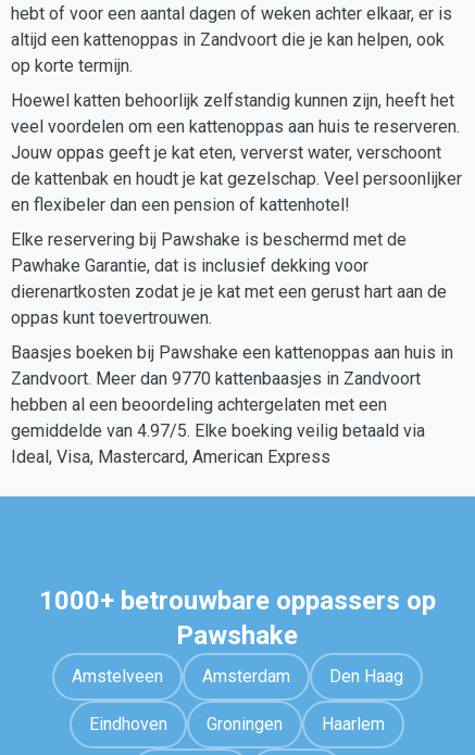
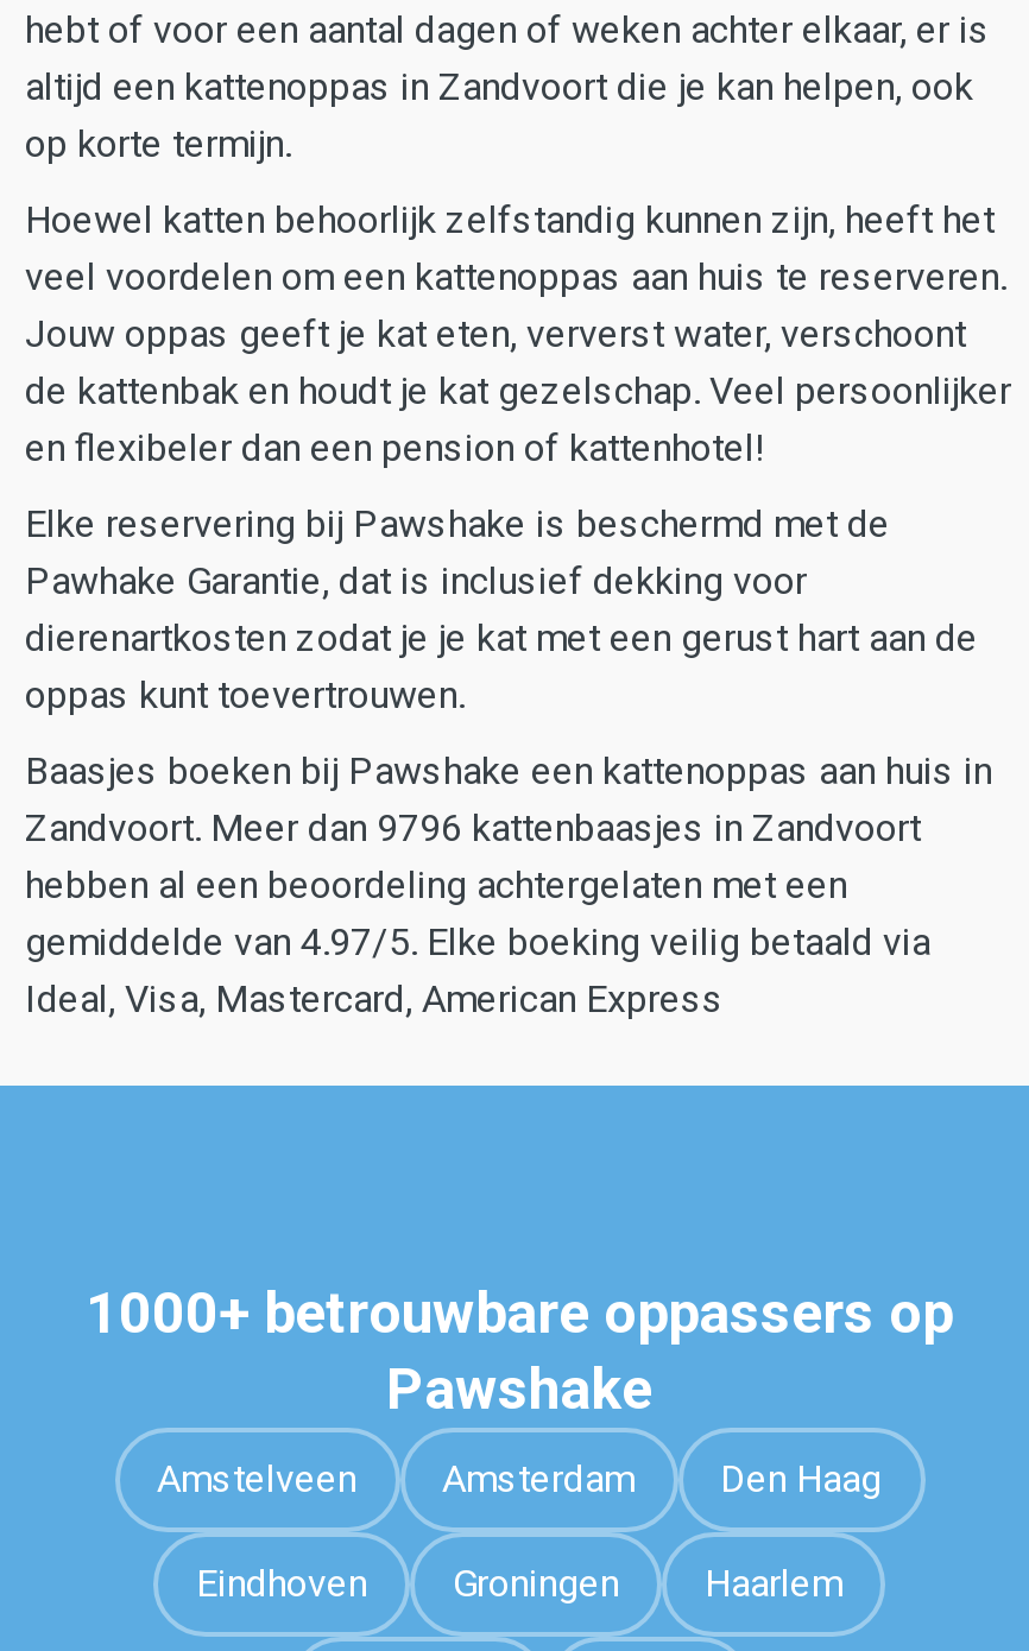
[11,368,421,389] Zandvoort. Meer dan 9770 kattenbaasjes in Zandvoort -> [25,805,921,850] Zandvoort. Meer dan 9796 kattenbaasjes in Zandvoort

